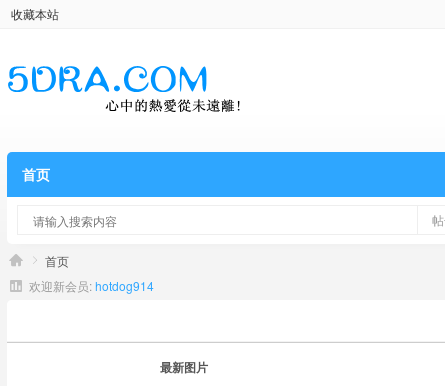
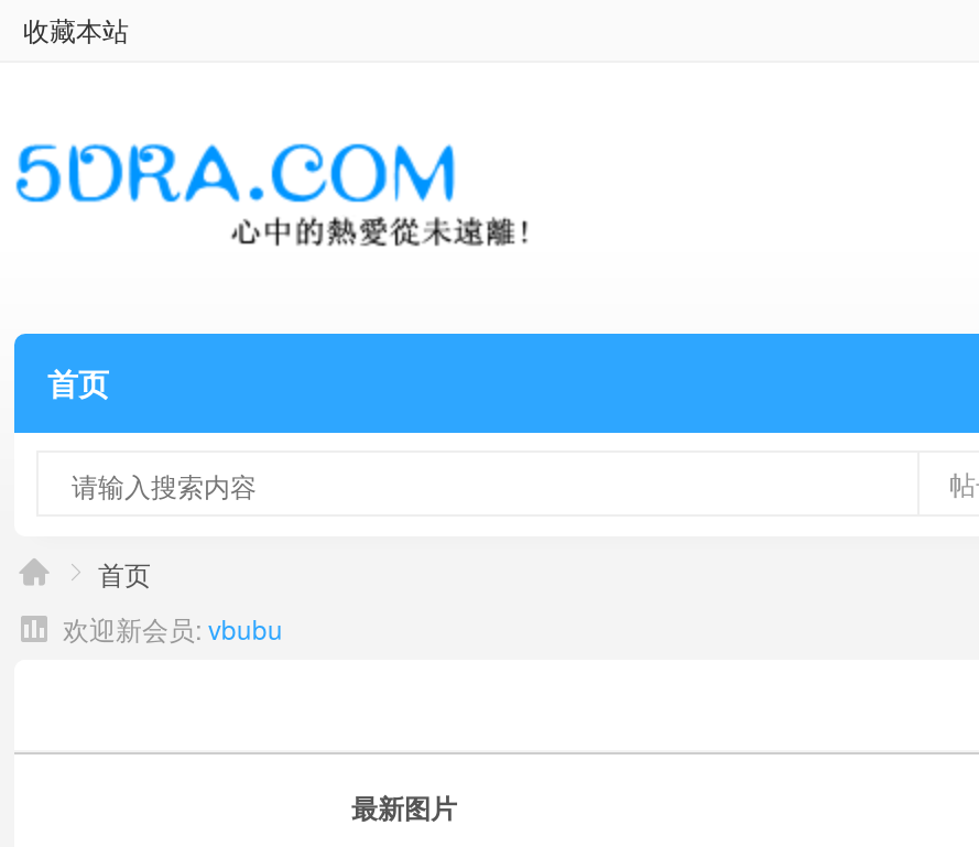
[29,277,154,294] 欢迎新会员: hotdog914 -> [63,609,283,647] 欢迎新会员: vbubu

